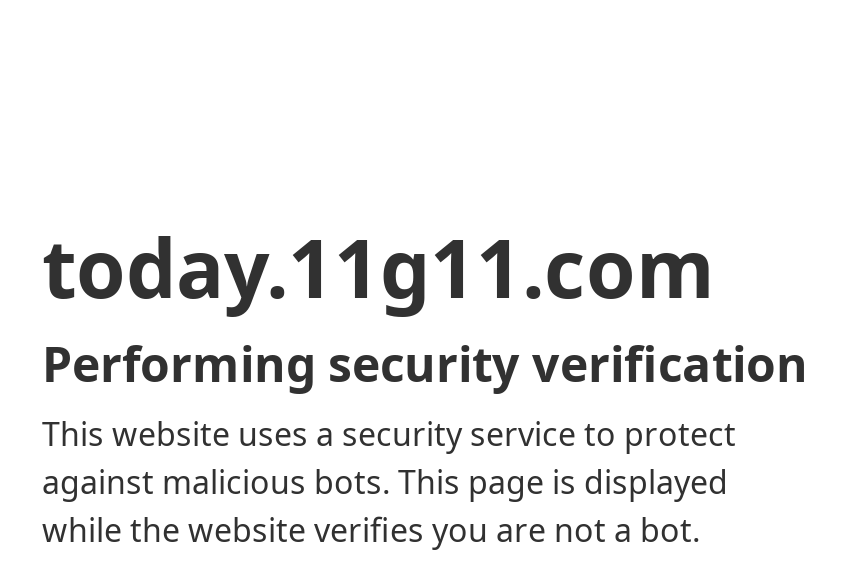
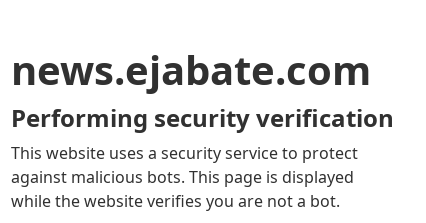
[42,212,714,322] today.11g11.com -> [11,42,371,97] news.ejabate.com

